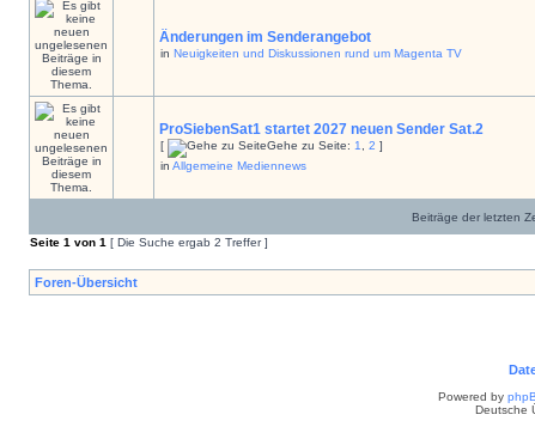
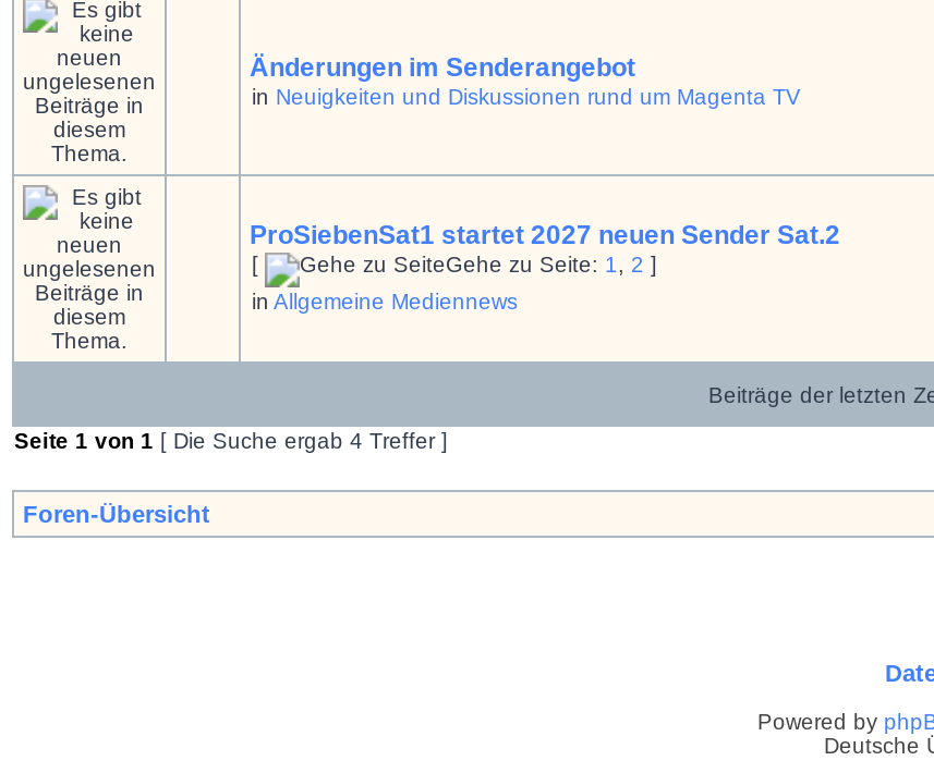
[30,236,268,249] Seite 1 von 1 [ Die Suche ergab 2 Treffer ] -> [14,429,448,453] Seite 1 von 1 [ Die Suche ergab 4 Treffer ]

